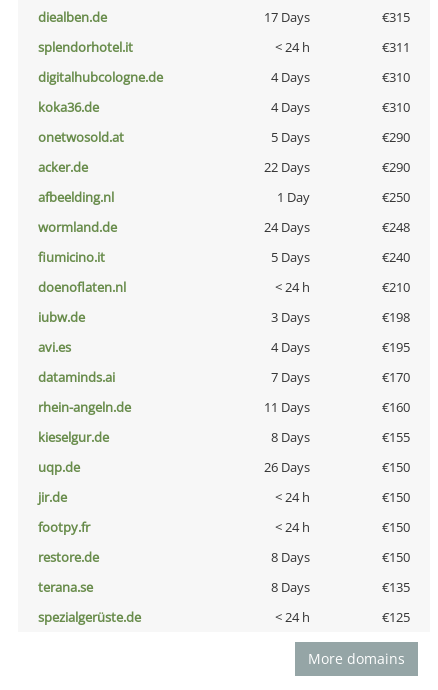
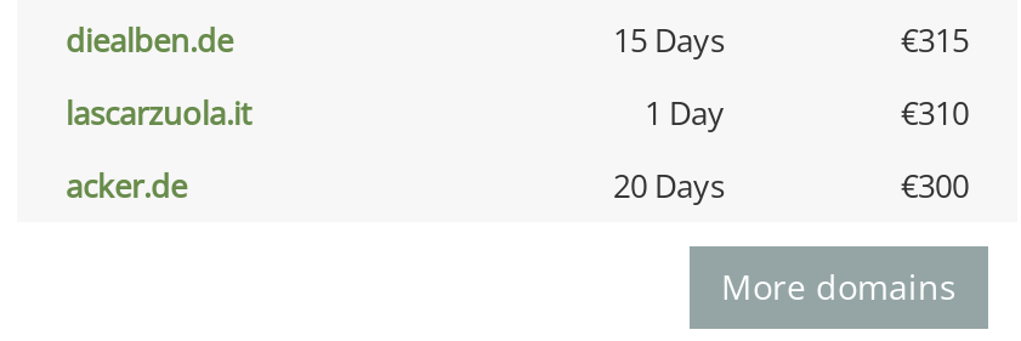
[263,8,309,26] 17 Days -> [613,18,725,62] 15 Days
[38,38,410,86] splendorhotel.it | < 24 h | €311 | digitalhubcologne.de | 4 Days -> [66,91,725,135] lascarzuola.it | 1 Day
[38,98,410,146] koka36.de | 4 Days | €310 | onetwosold.at | 5 Days | €290 -> none
[38,158,410,626] 22 Days | €290 | afbeelding.nl | 1 Day | €250 | wormland.de | 24 Days | €248 | fiumicino.it | 5 Days | €240 | doenoflaten.nl | < 24 h | €210 | iubw.de | 3 Days | €198 | avi.es | 4 Days | €195 | dataminds.ai | 7 Days | €170 | rhein-angeln.de | 11 Days | €160 | kieselgur.de | 8 Days | €155 | uqp.de | 26 Days | €150 | jir.de | < 24 h | €150 | footpy.fr | < 24 h | €150 | restore.de | 8 Days | €150 | terana.se | 8 Days | €135 | spezialgerüste.de | < 24 h | €125 -> [613,164,969,208] 20 Days | €300

